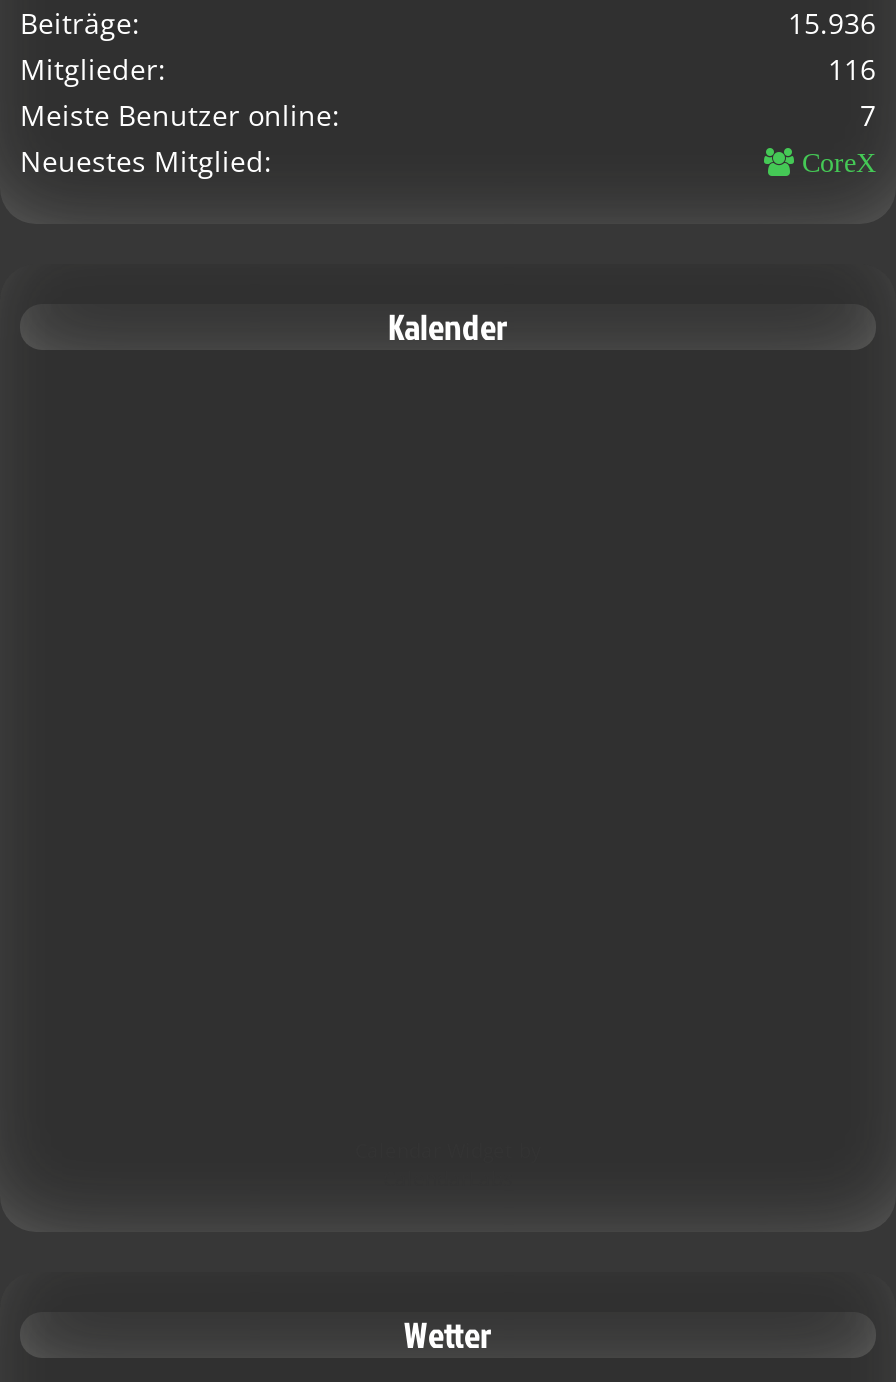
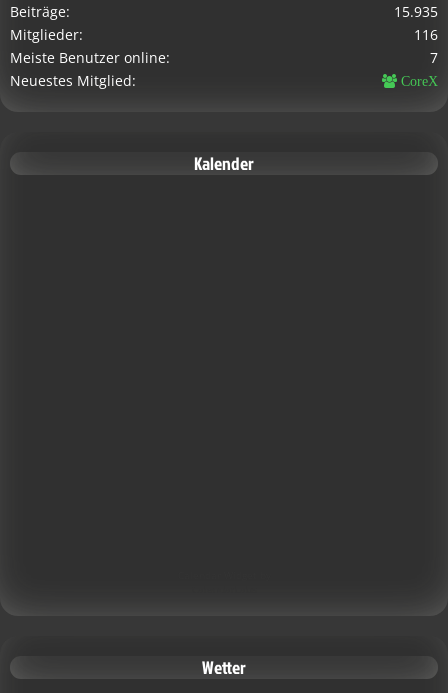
[788,4,876,42] 15.936 -> [394,2,438,21] 15.935

